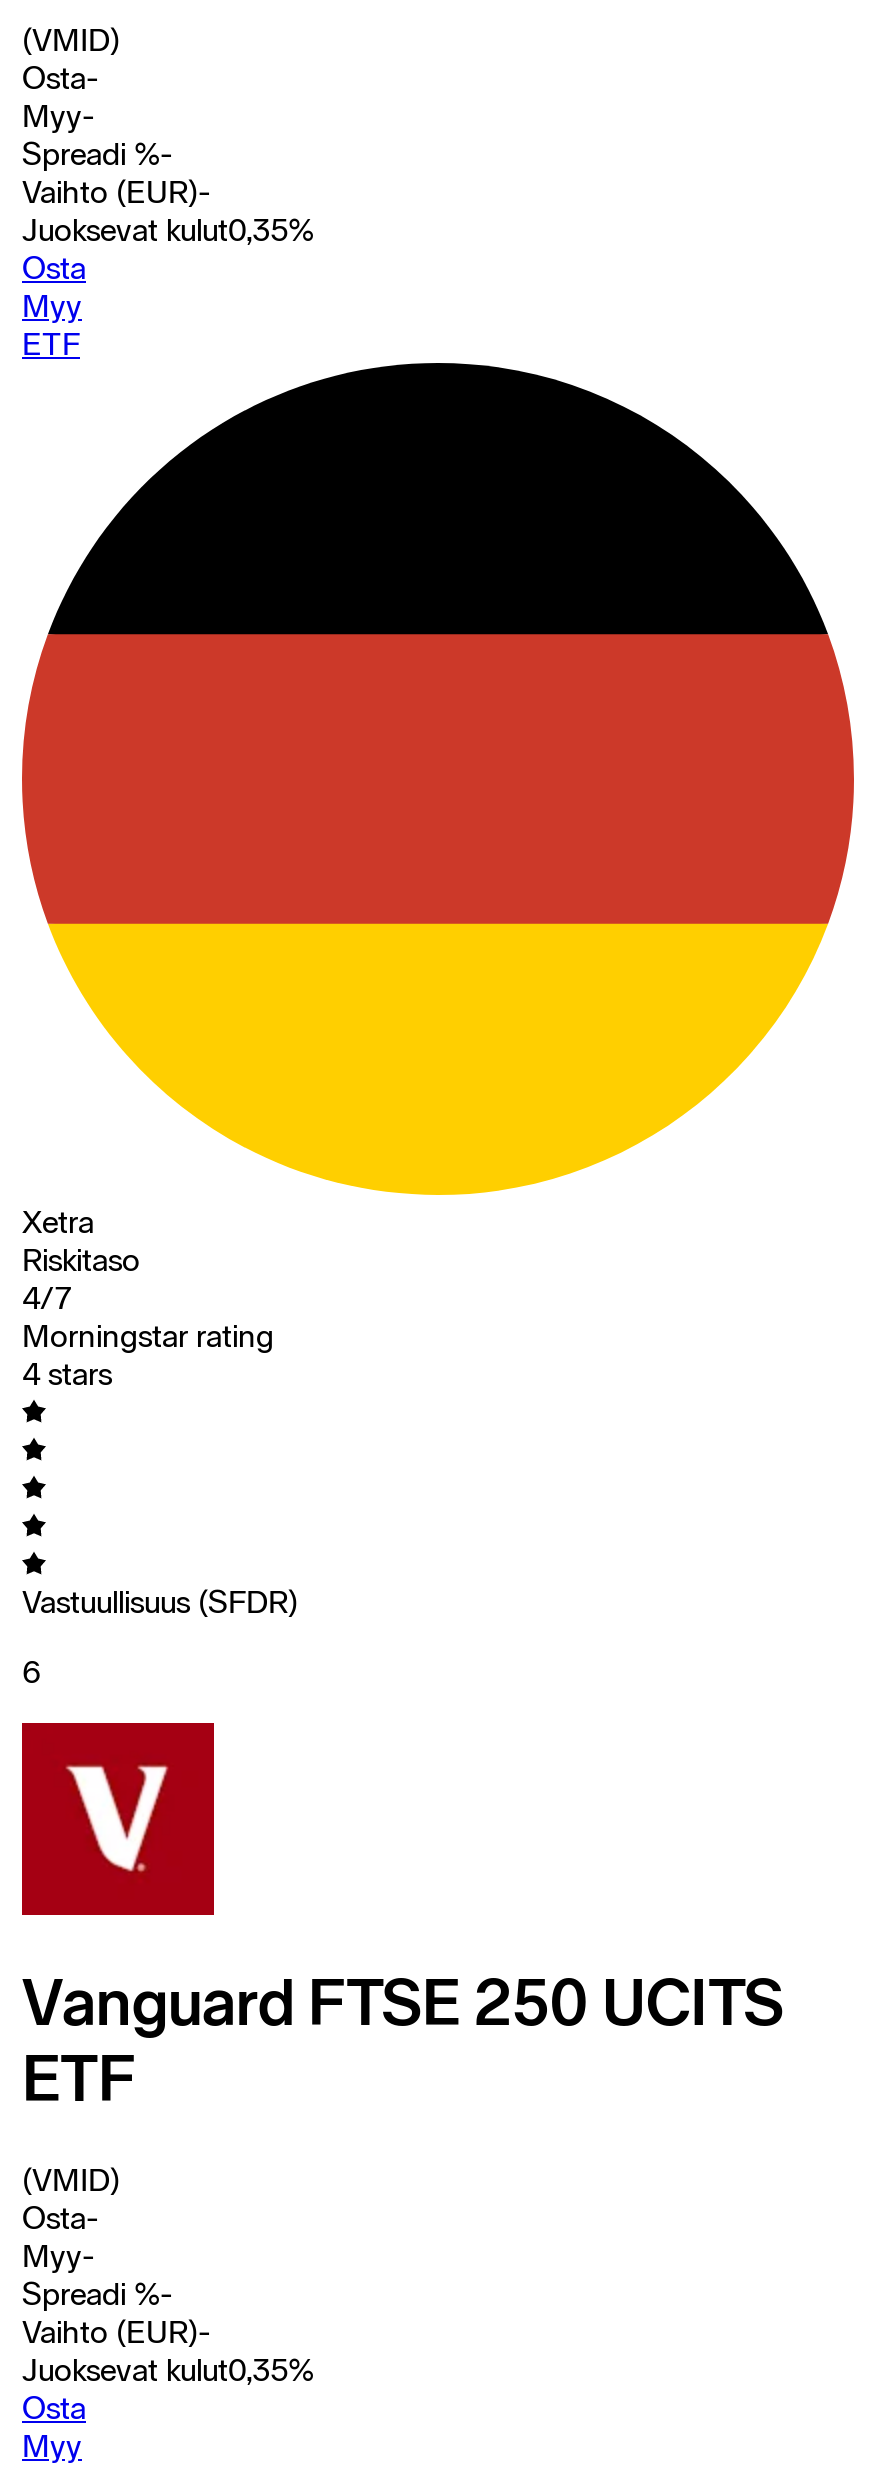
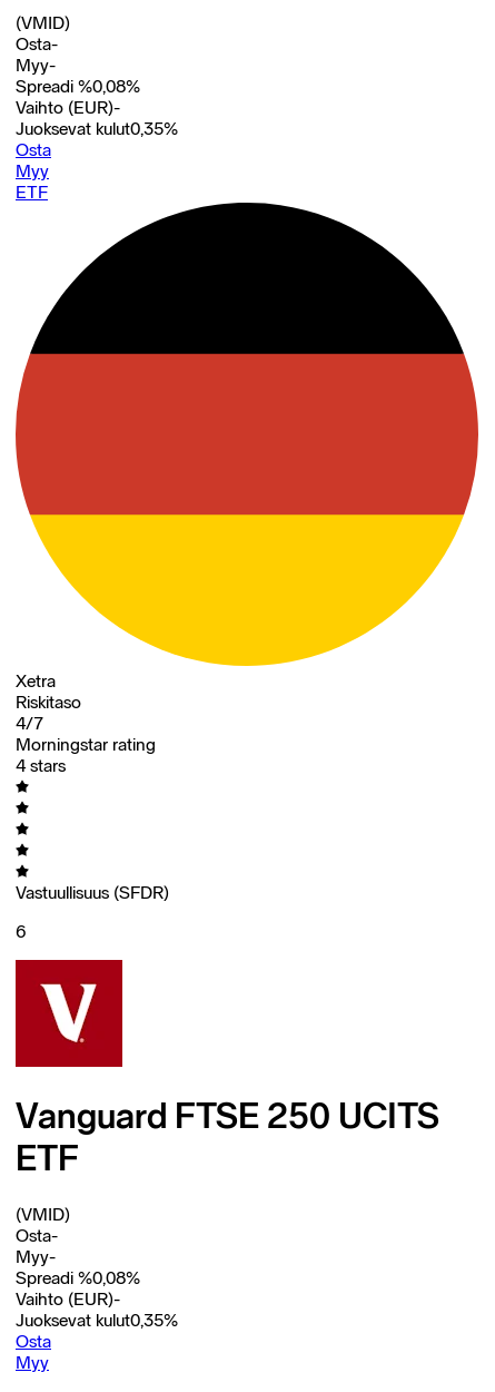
[22,135,172,173] Spreadi %- -> [16,76,140,97] Spreadi %0,08%
[22,2275,172,2313] Spreadi %- -> [16,1267,140,1288] Spreadi %0,08%

